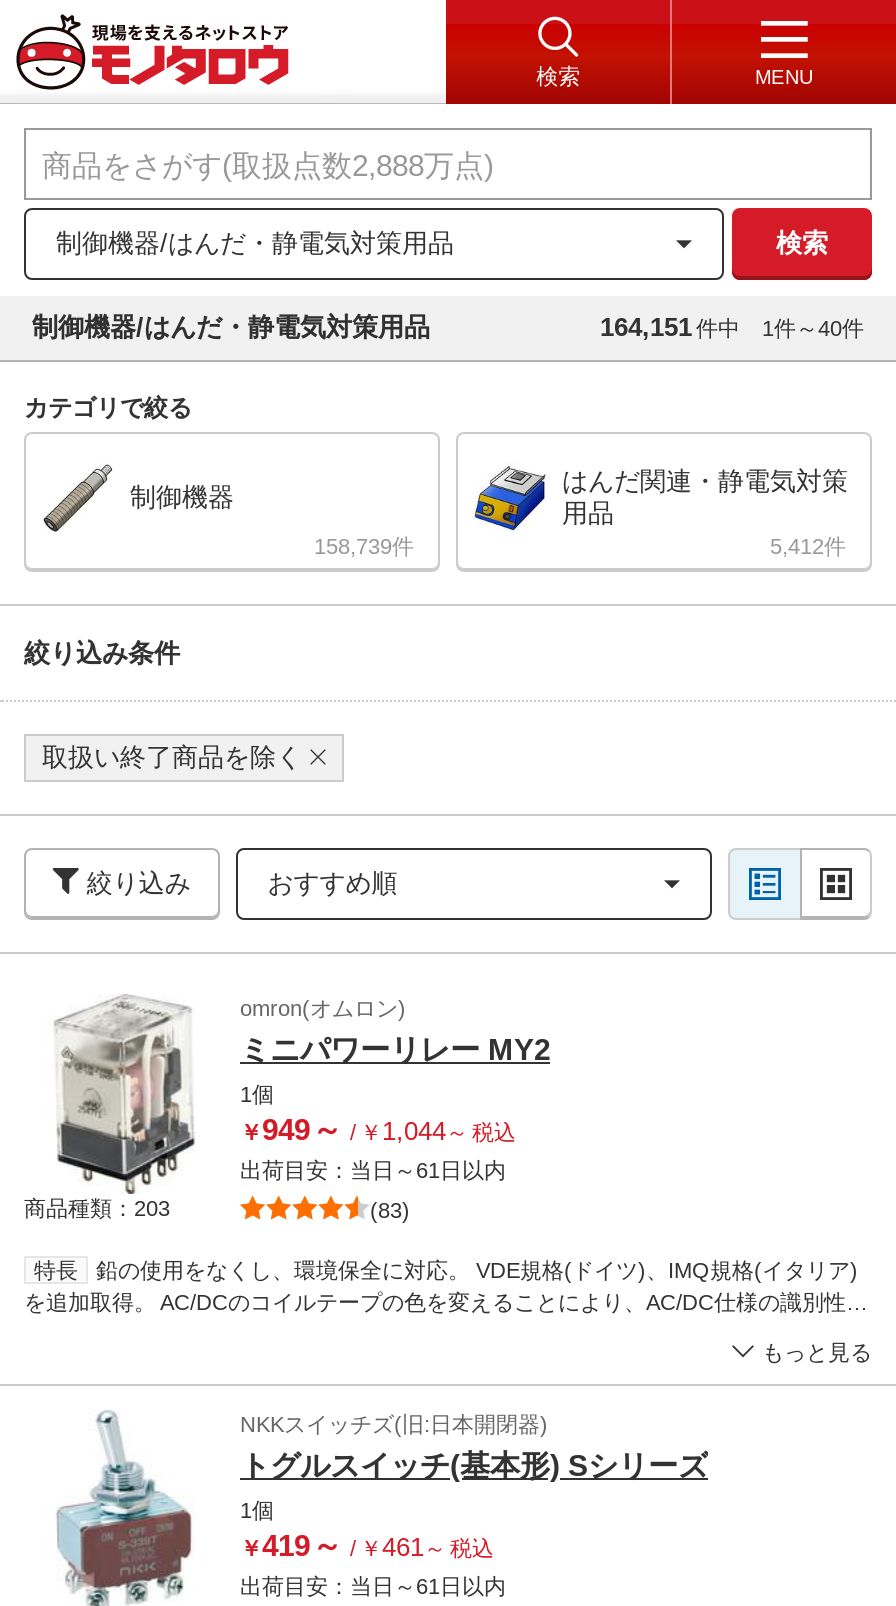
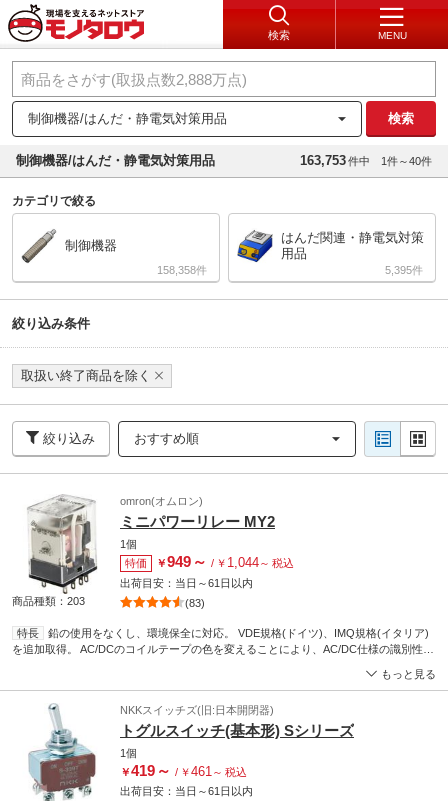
[600,312,864,342] 164,151 件中 1件～40件 -> [300,153,432,168] 163,753 件中 1件～40件
[314,534,392,558] 158,739 -> [157,264,196,276] 158,358
[770,534,824,558] 5,412 -> [385,264,412,276] 5,395
none -> [125,557,147,569] 特価

